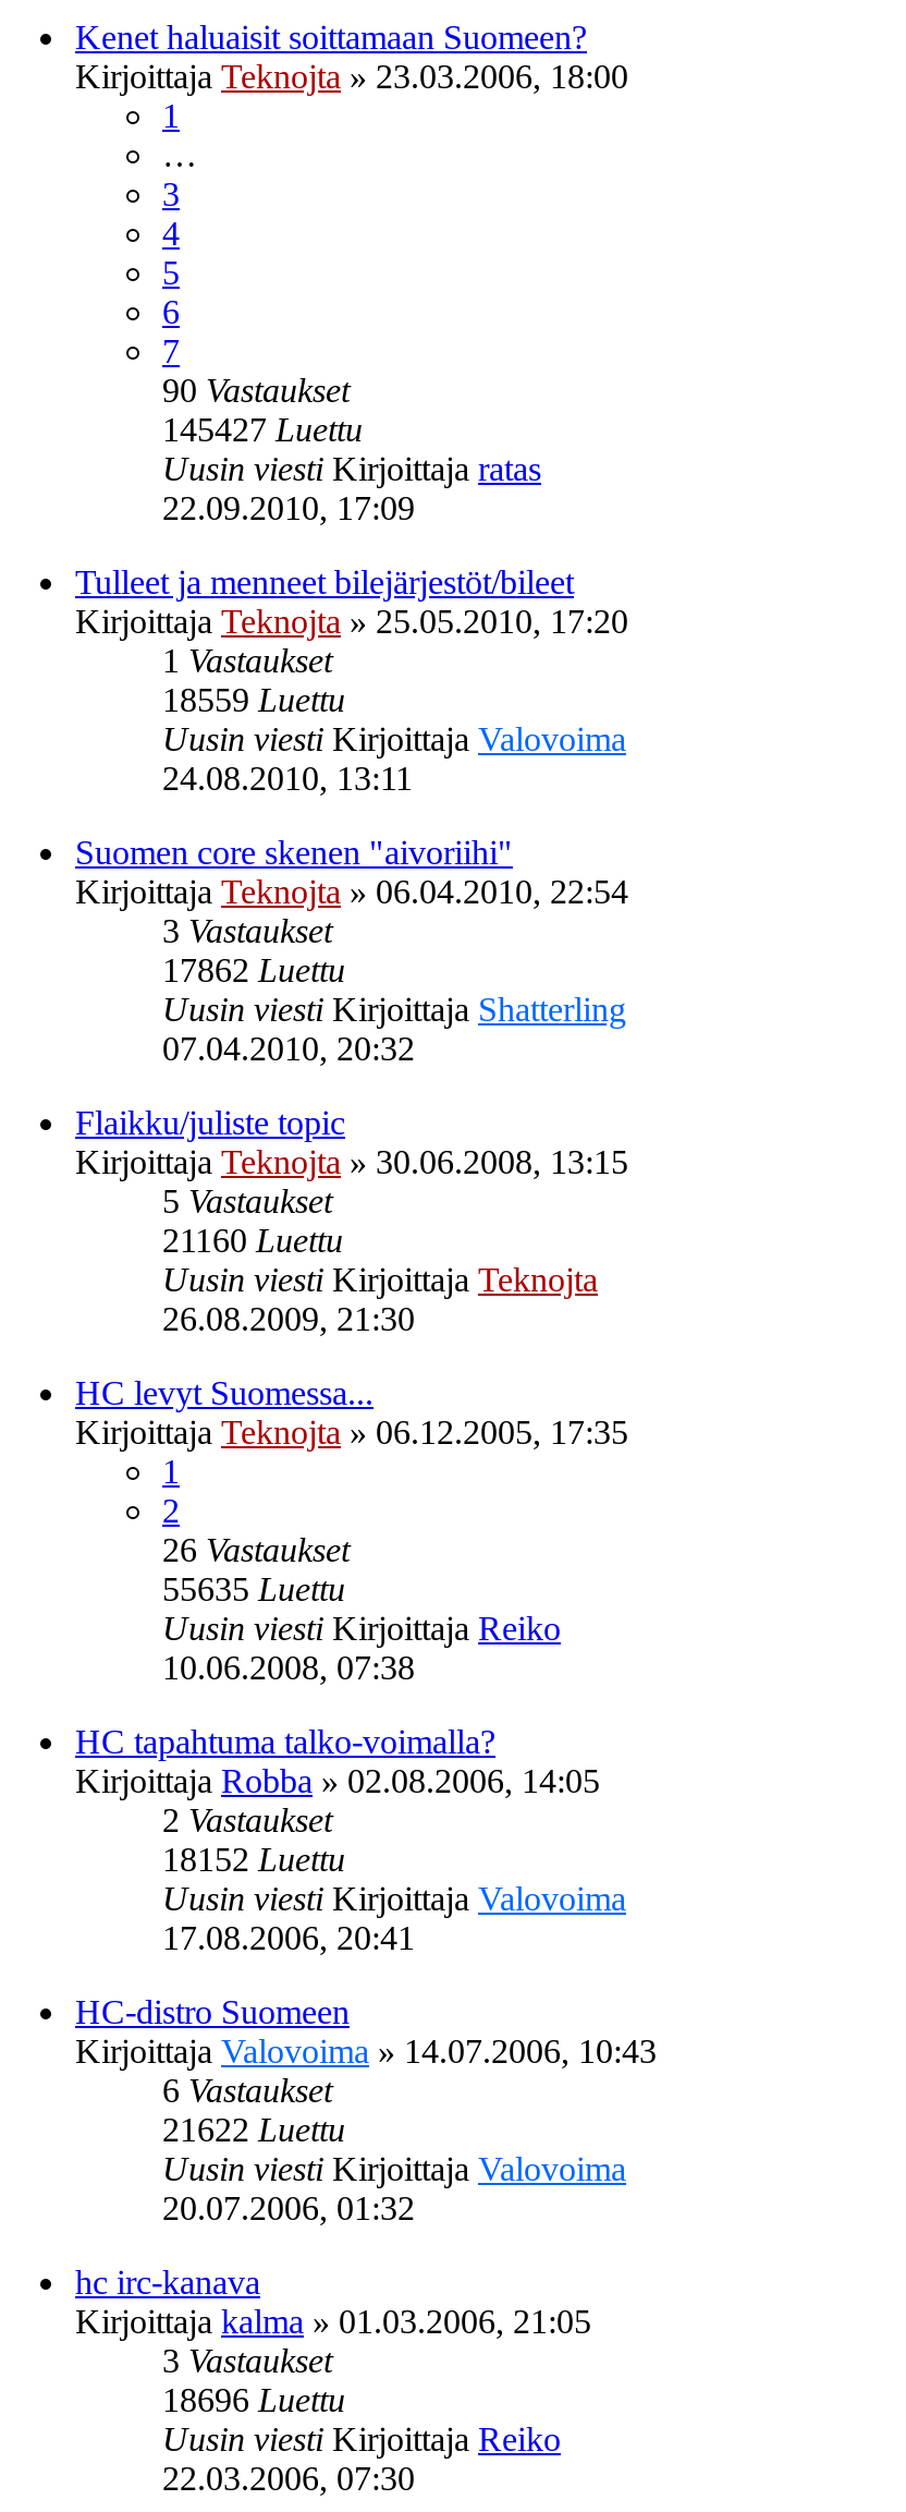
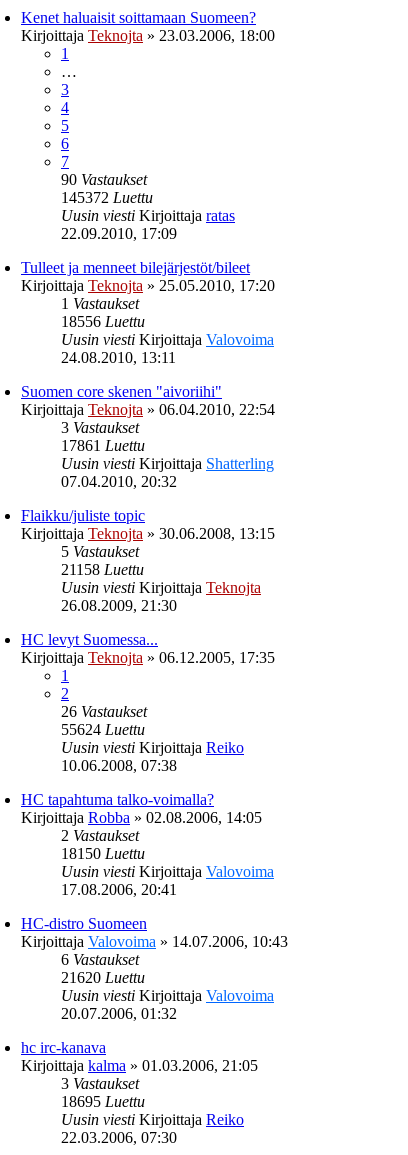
[162,411,363,448] 145427 Luettu -> [61,189,153,206] 145372 Luettu
[162,681,345,718] 18559 Luettu -> [61,313,145,330] 18556 Luettu
[162,951,345,988] 17862 Luettu -> [61,437,145,454] 17861 Luettu
[162,1221,343,1259] 21160 Luettu -> [61,561,144,578] 21158 Luettu
[162,1570,345,1607] 55635 Luettu -> [61,721,145,738] 55624 Luettu
[162,1840,345,1878] 18152 Luettu -> [61,845,145,862] 18150 Luettu
[162,2111,345,2148] 21622 Luettu -> [61,969,145,986] 21620 Luettu
[162,2381,345,2418] 18696 Luettu -> [61,1093,145,1110] 18695 Luettu

